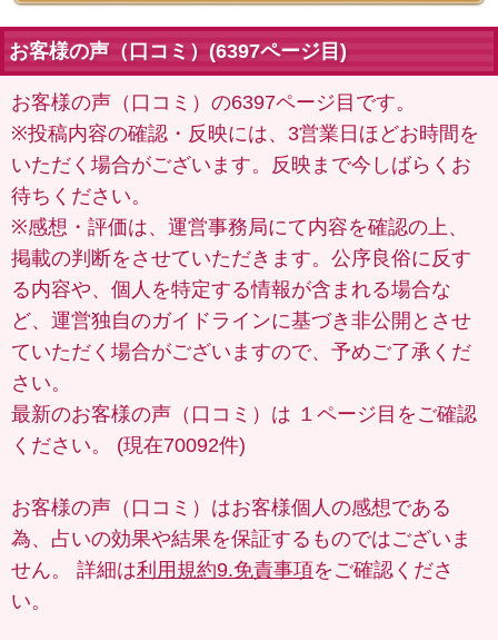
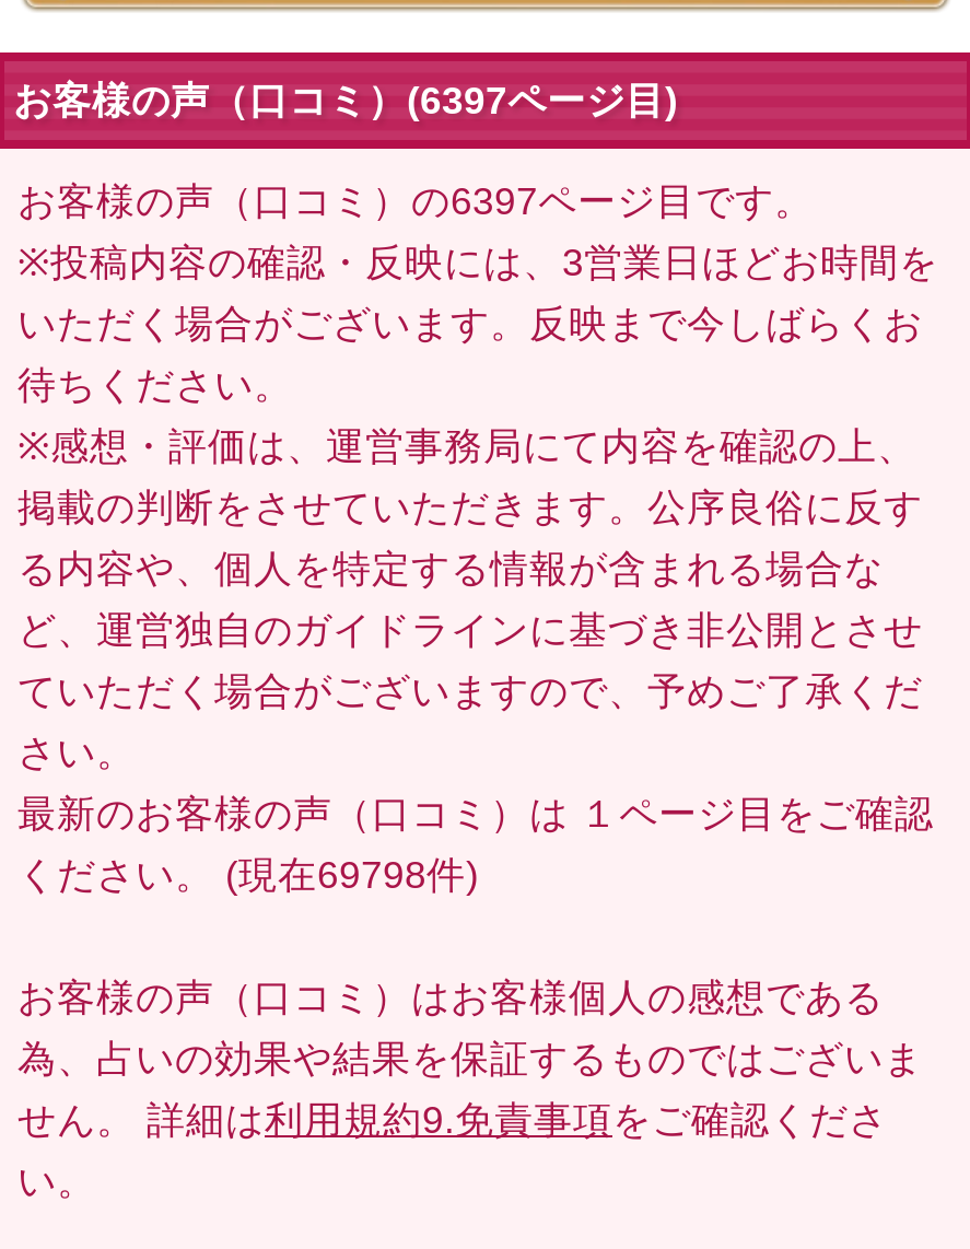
[11,434,246,456] ください。 (現在70092件) -> [17,852,479,896] ください。 (現在69798件)

